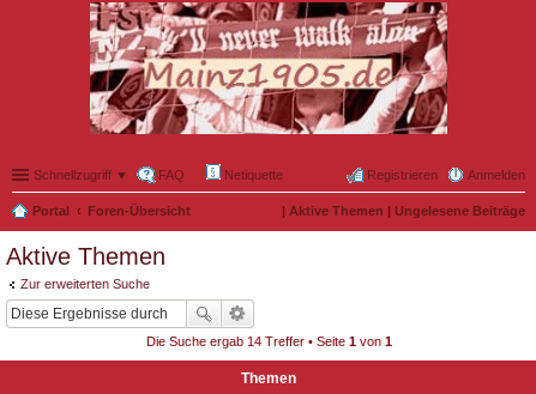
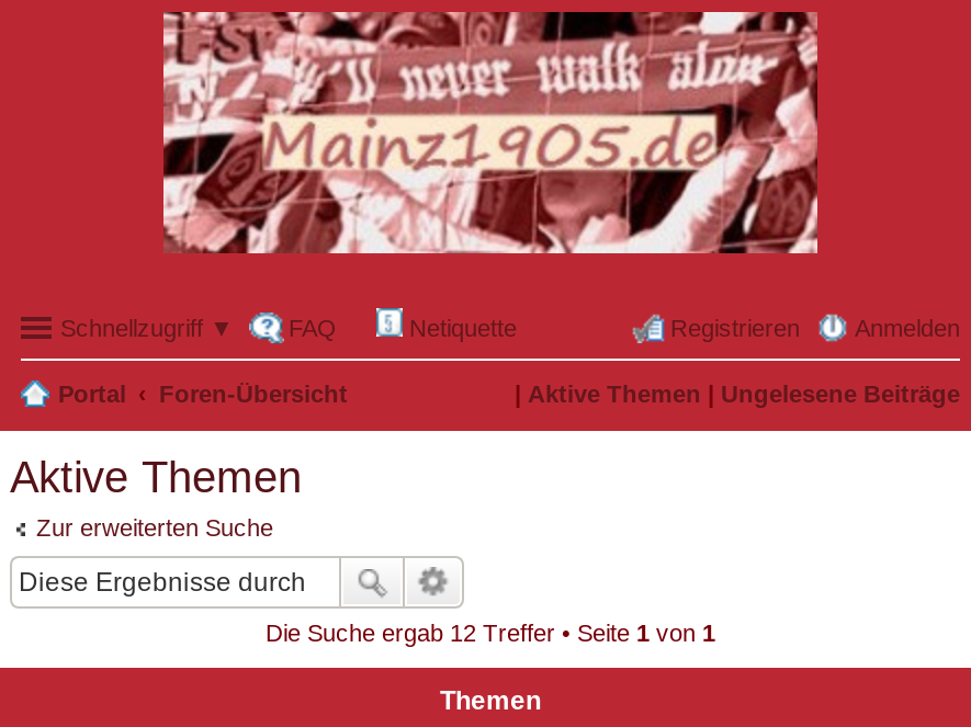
[146,334,392,348] Die Suche ergab 14 Treffer • Seite 1 von 1 -> [266,618,715,645] Die Suche ergab 12 Treffer • Seite 1 von 1

